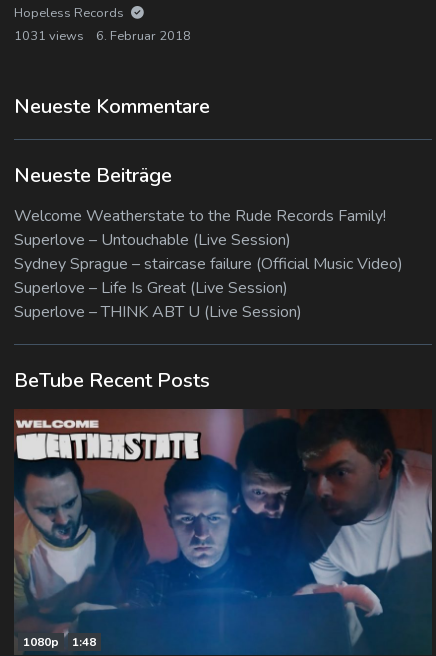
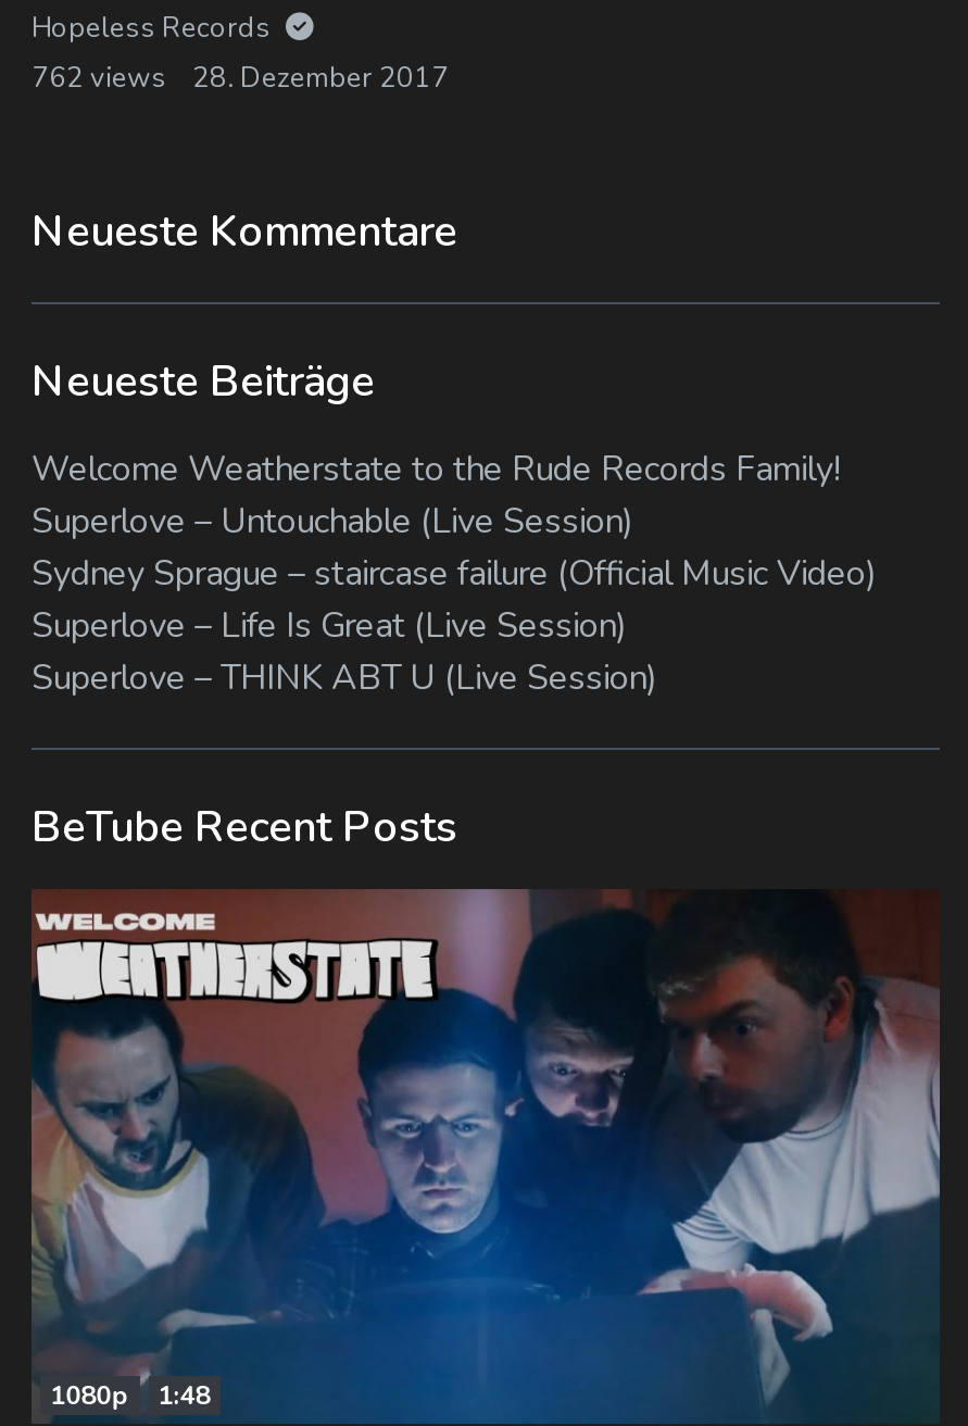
[14,27,191,45] 1031 views | 6. Februar 2018 -> [32,58,449,97] 762 views | 28. Dezember 2017

